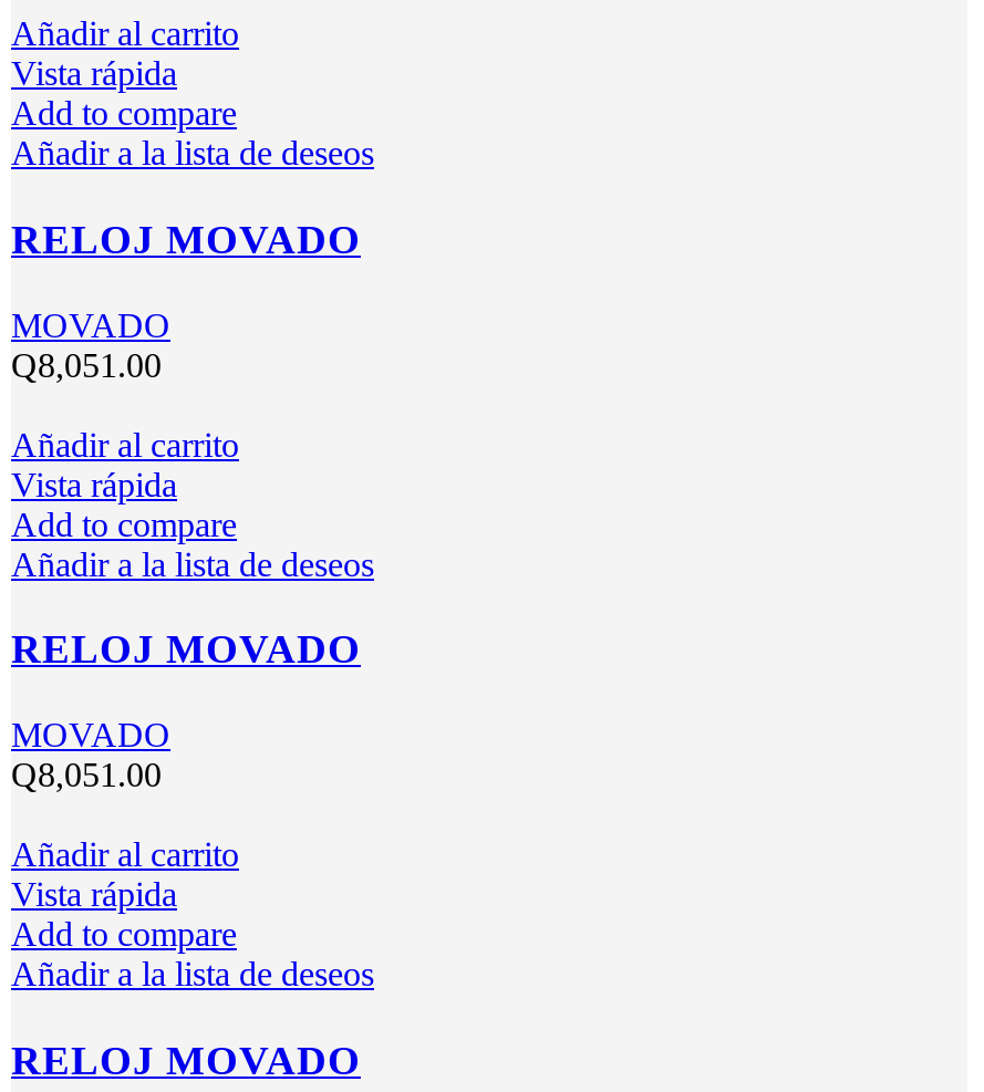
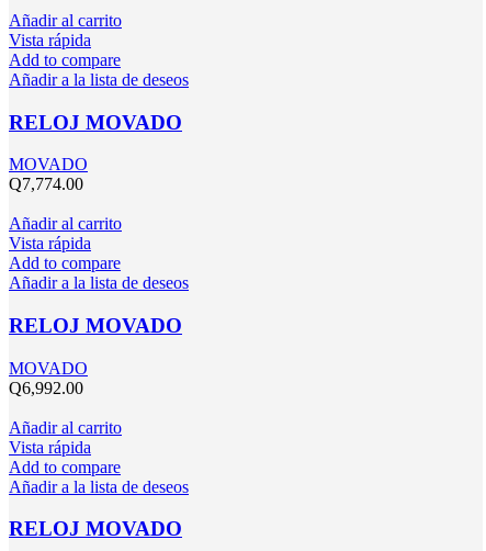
[11,345,162,382] Q8,051.00 -> [9,175,83,194] Q7,774.00
[11,755,162,793] Q8,051.00 -> [9,378,83,397] Q6,992.00

